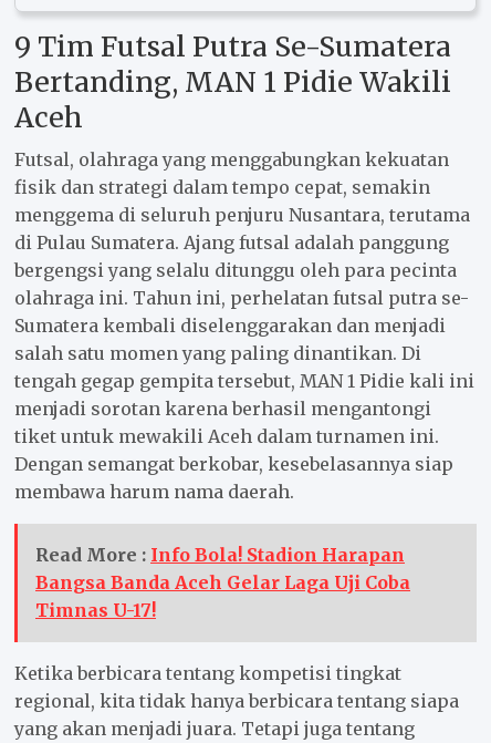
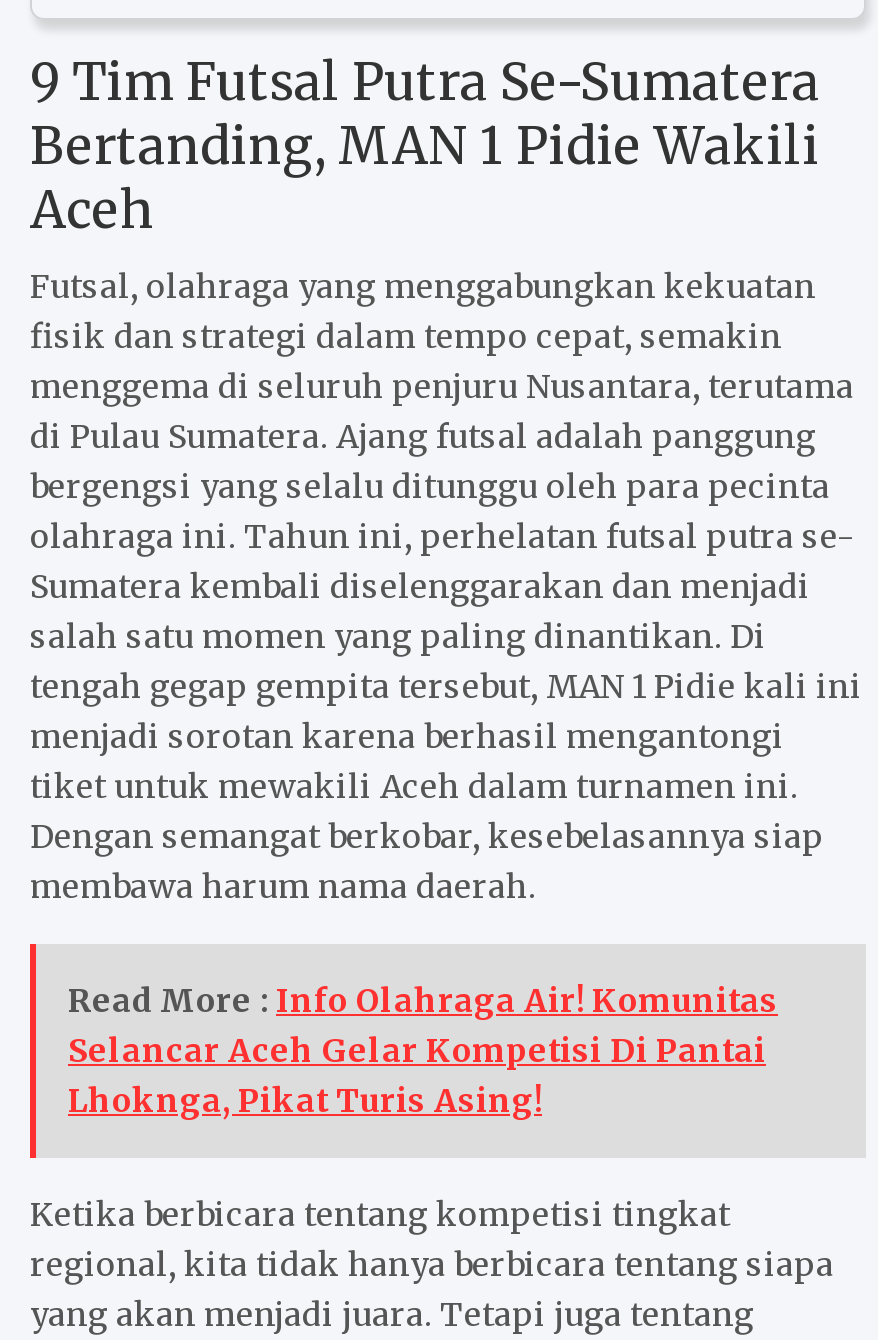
[35,543,410,621] Read More : Info Bola! Stadion Harapan | Bangsa Banda Aceh Gelar Laga Uji Coba | Timnas U-17! -> [68,980,778,1120] Read More : Info Olahraga Air! Komunitas | Selancar Aceh Gelar Kompetisi Di Pantai | Lhoknga, Pikat Turis Asing!

